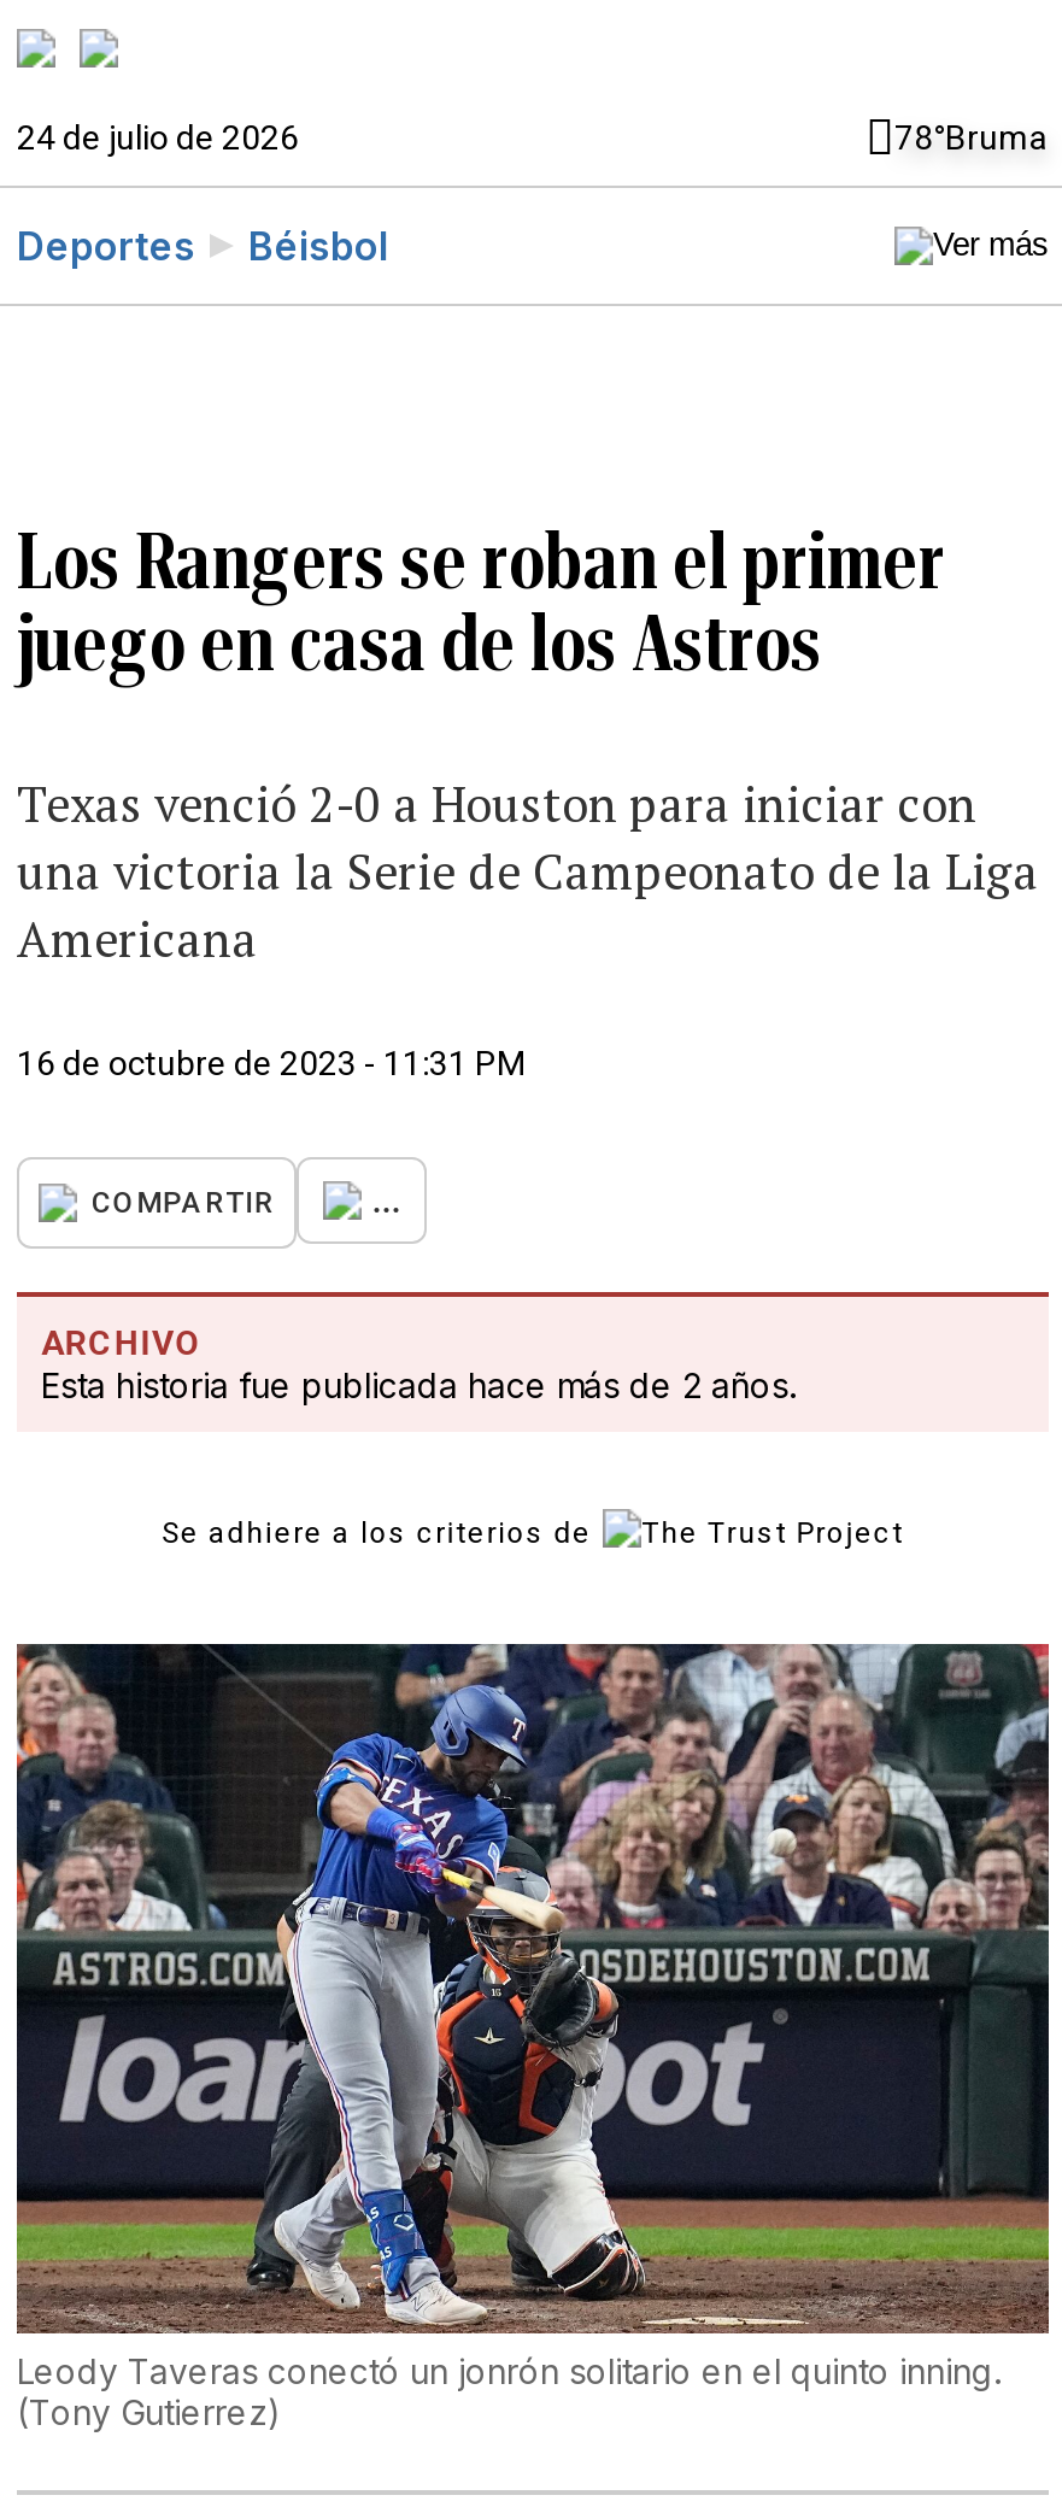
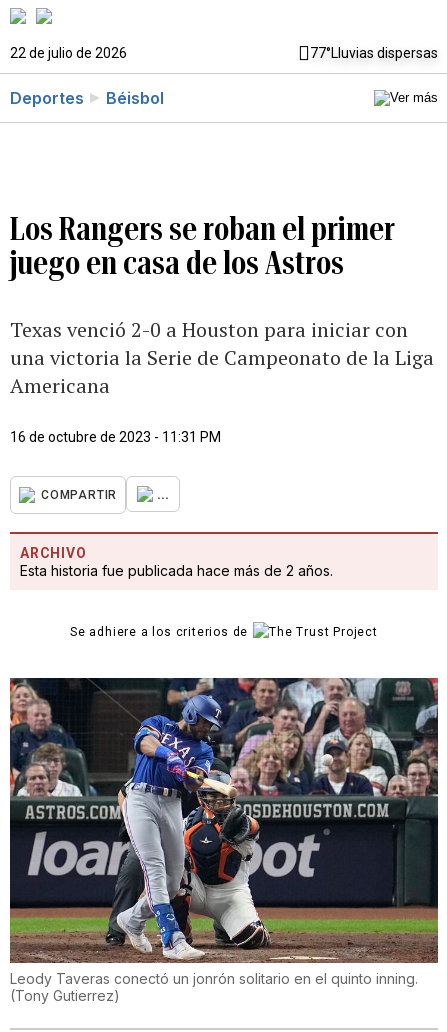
[17,118,1049,157] 24 de julio de 2026 | 78°Bruma -> [10,45,438,61] 22 de julio de 2026 | 77°Lluvias dispersas

